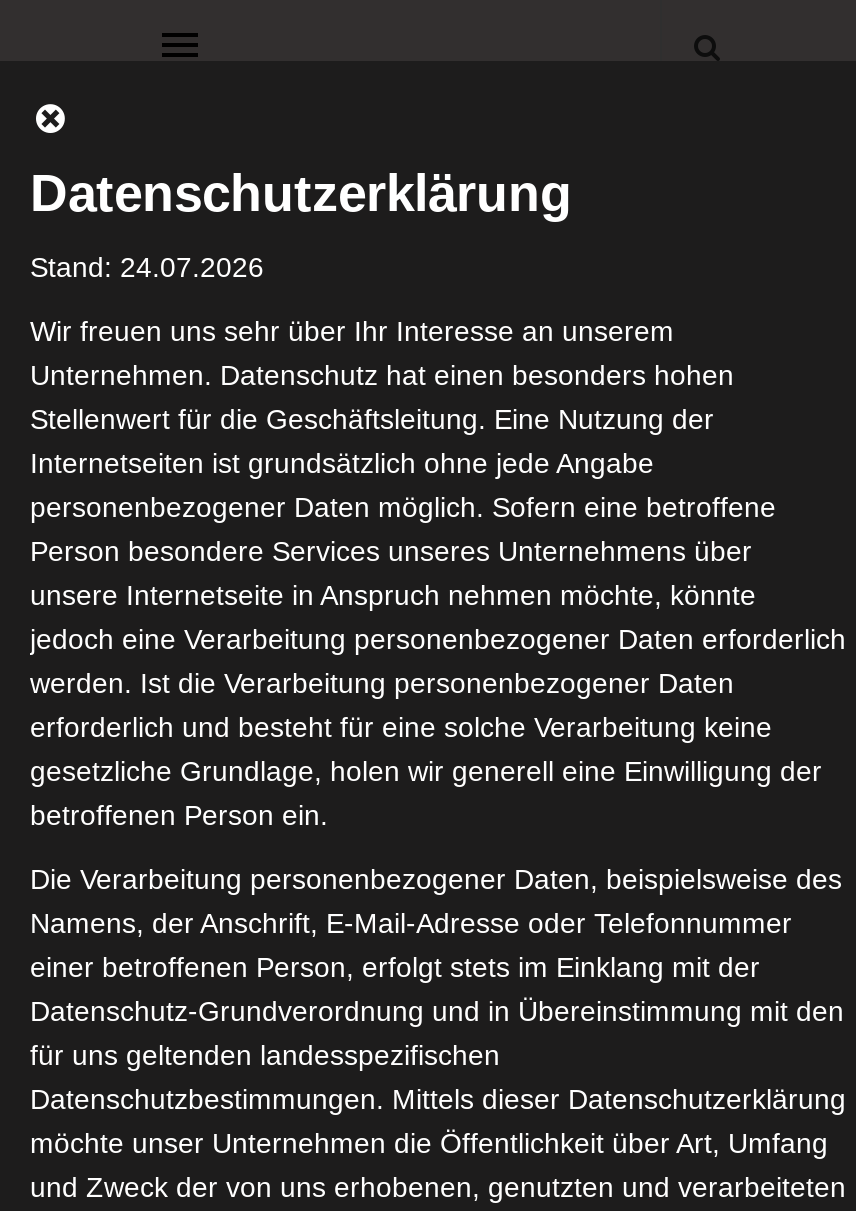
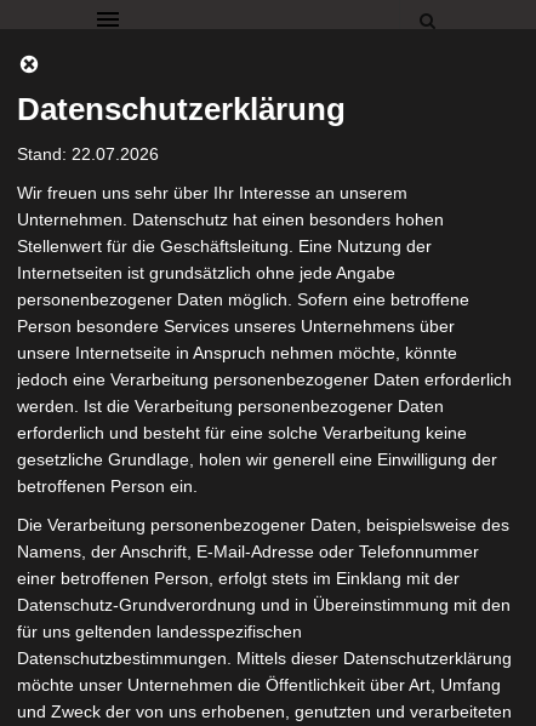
[30,252,264,284] Stand: 24.07.2026 -> [17,145,159,164] Stand: 22.07.2026

